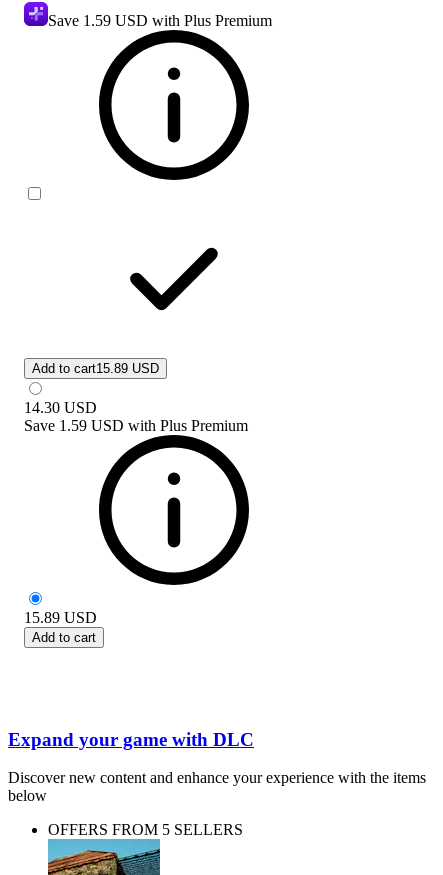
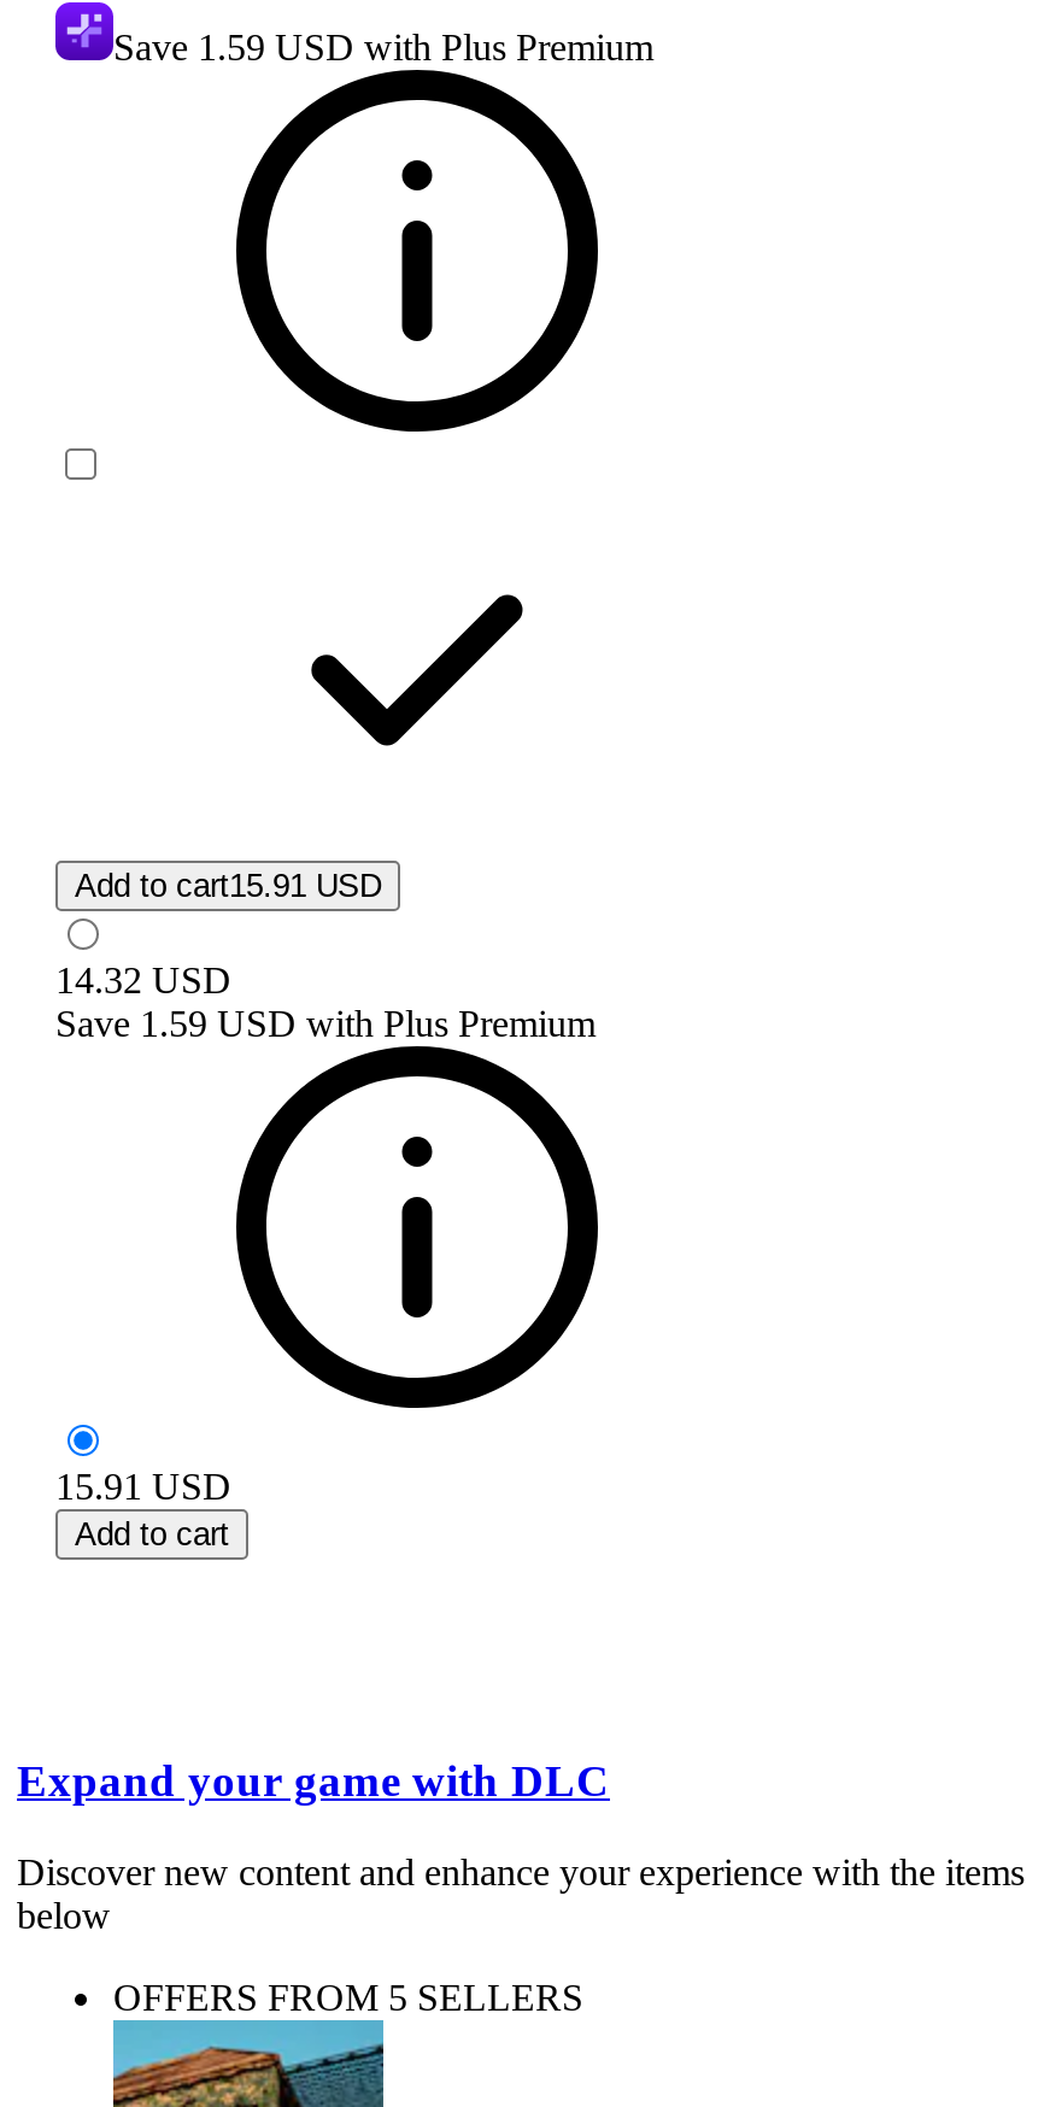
[32,361,159,376] Add to cart15.89 USD -> [75,867,381,904] Add to cart15.91 USD
[24,399,97,416] 14.30 USD -> [55,959,231,1000] 14.32 USD
[24,609,97,626] 15.89 USD -> [55,1465,231,1506] 15.91 USD

